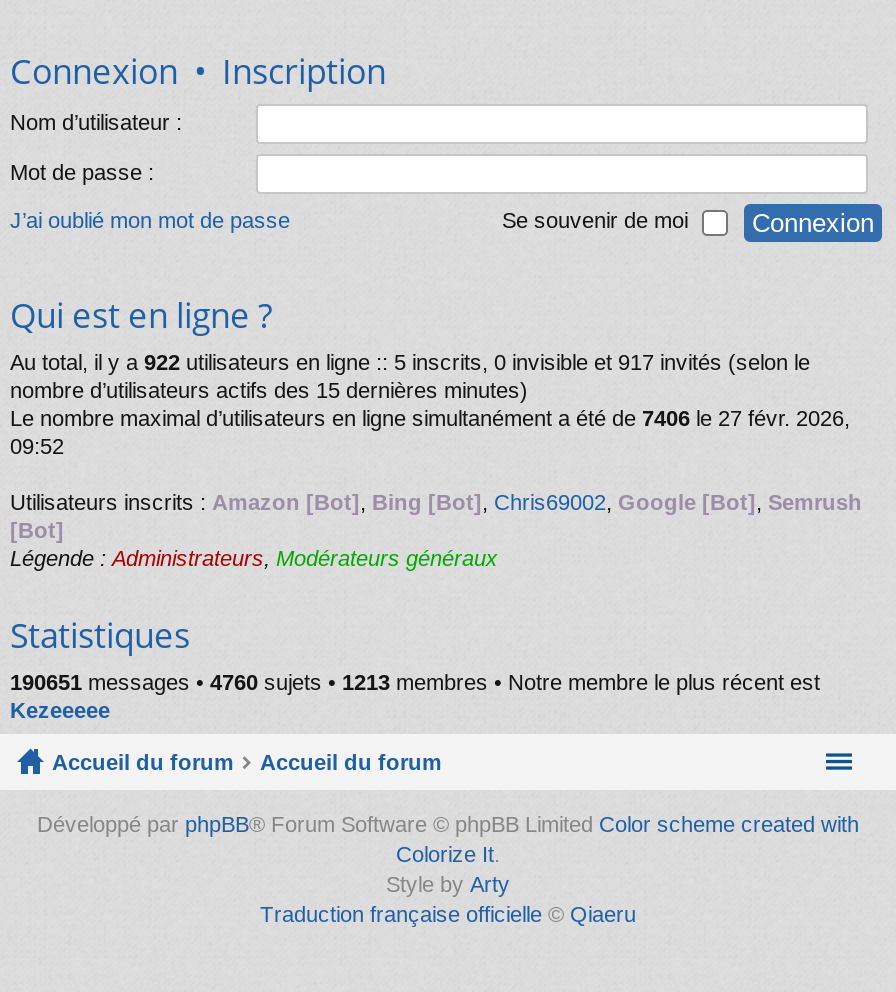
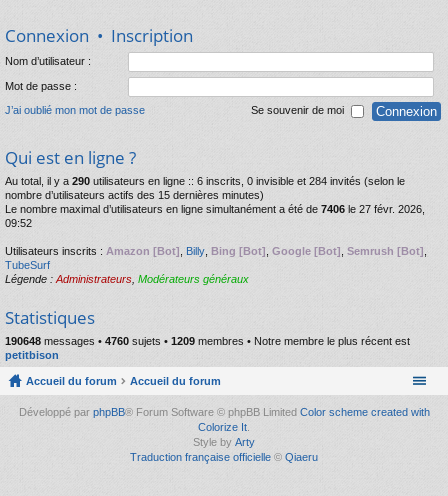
[10,350,810,374] Au total, il y a 922 utilisateurs en ligne :: 5 inscrits, 0 invisible et 917 invités (selon le -> [5,175,405,187] Au total, il y a 290 utilisateurs en ligne :: 6 inscrits, 0 invisible et 284 invités (selon le
[10,490,862,542] Utilisateurs inscrits : Amazon [Bot], Bing [Bot], Chris69002, Google [Bot], Semrush | [Bot] -> [5,245,427,271] Utilisateurs inscrits : Amazon [Bot], Billy, Bing [Bot], Google [Bot], Semrush [Bot], | TubeSurf
[10,670,820,722] 190651 messages • 4760 sujets • 1213 membres • Notre membre le plus récent est | Kezeeeee -> [5,335,410,361] 190648 messages • 4760 sujets • 1209 membres • Notre membre le plus récent est | petitbison

